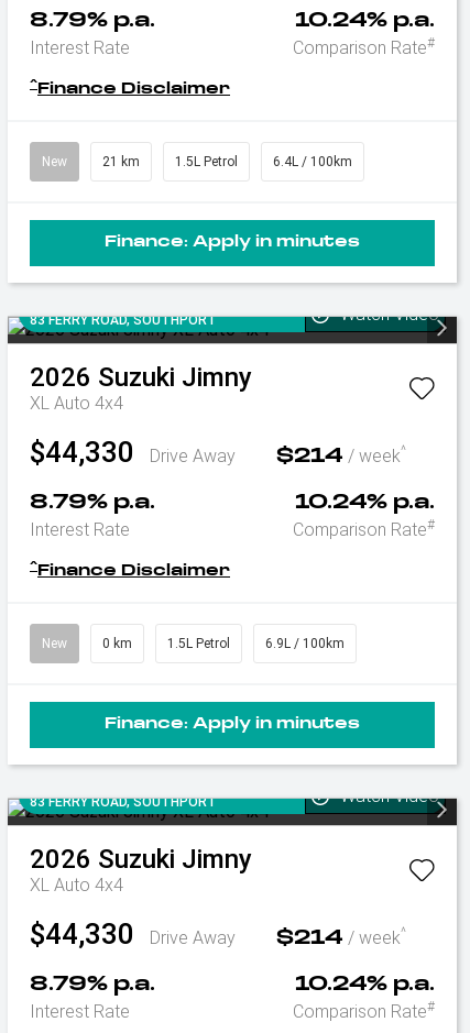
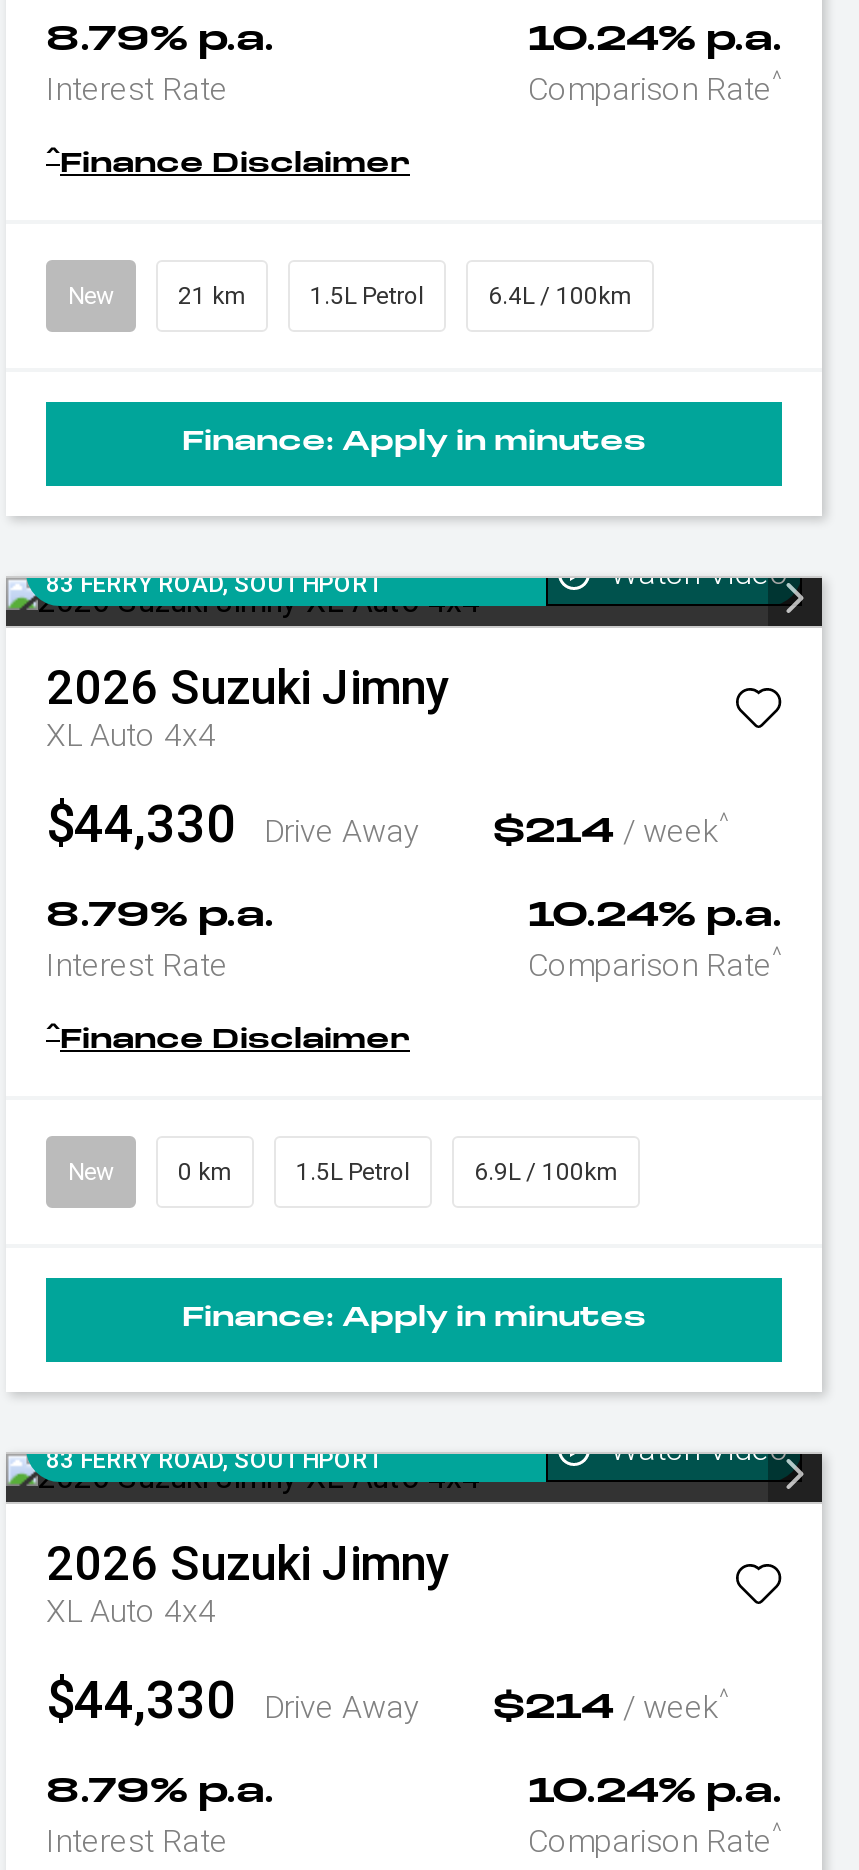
[293,35,435,58] Comparison Rate# -> [528,66,782,108] Comparison Rate^
[293,517,435,540] Comparison Rate# -> [528,942,782,984] Comparison Rate^
[293,999,435,1022] Comparison Rate# -> [528,1818,782,1860] Comparison Rate^

